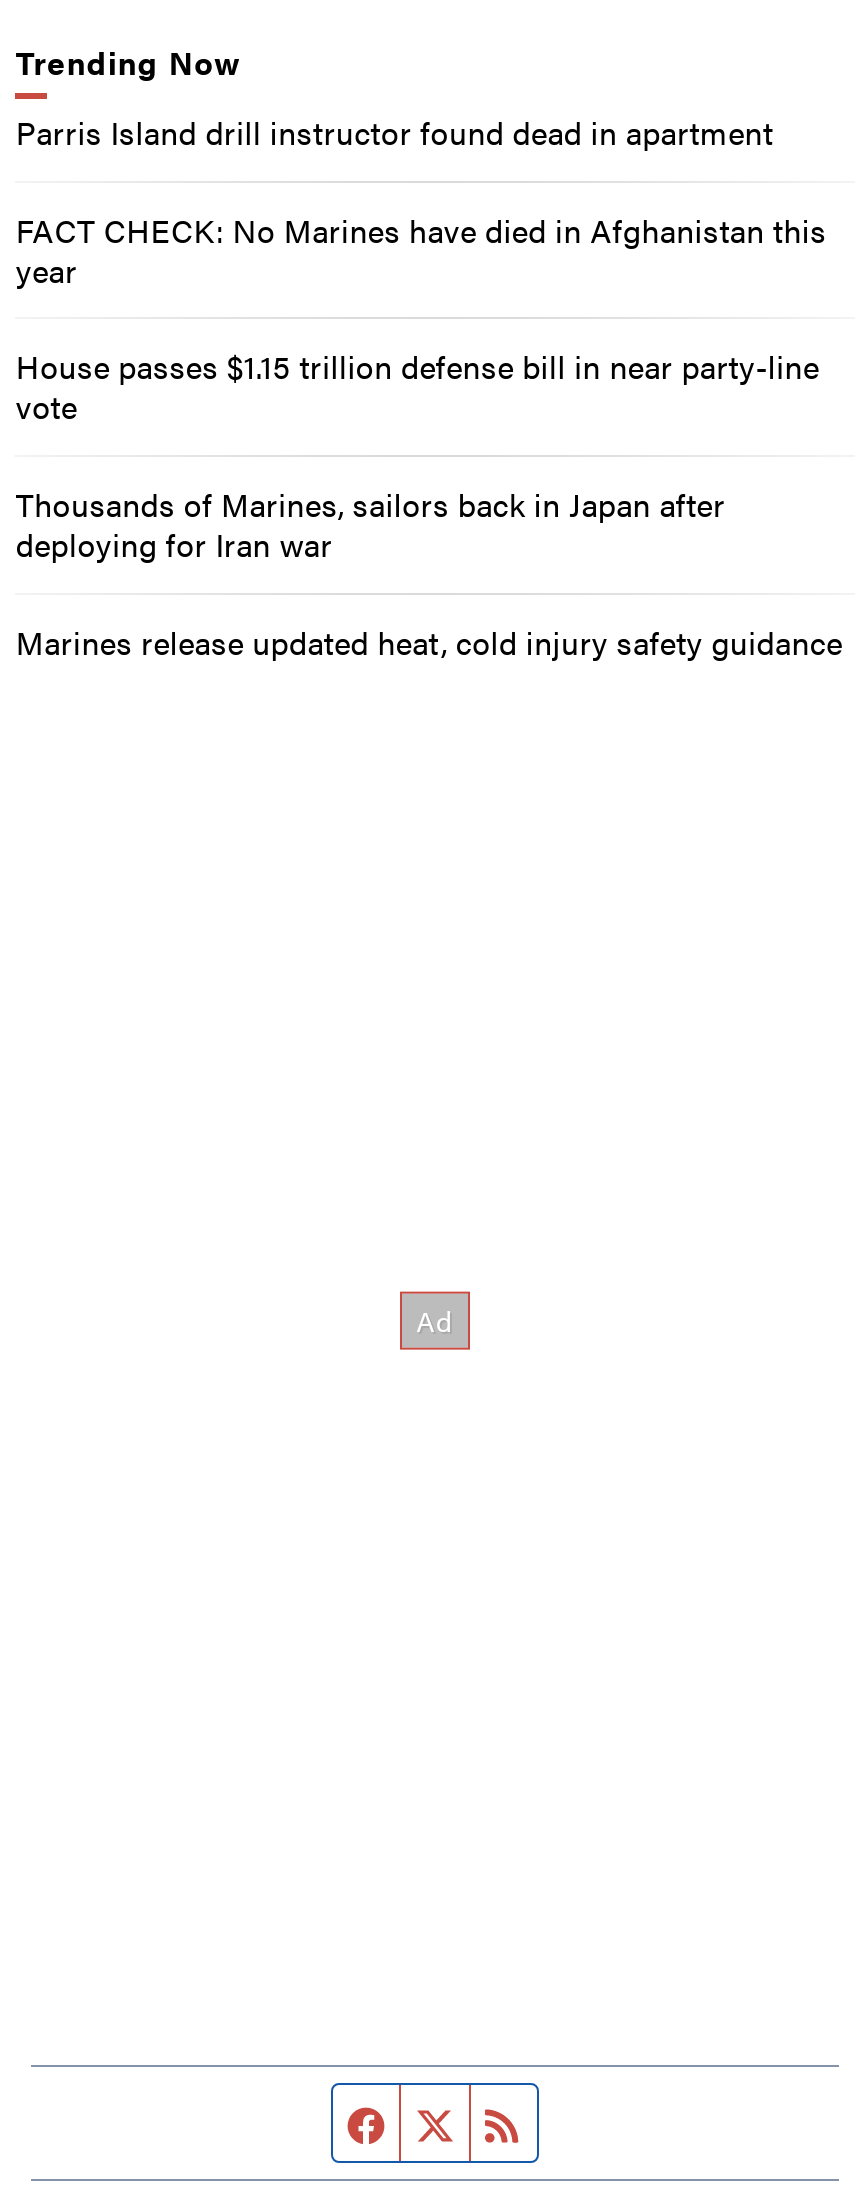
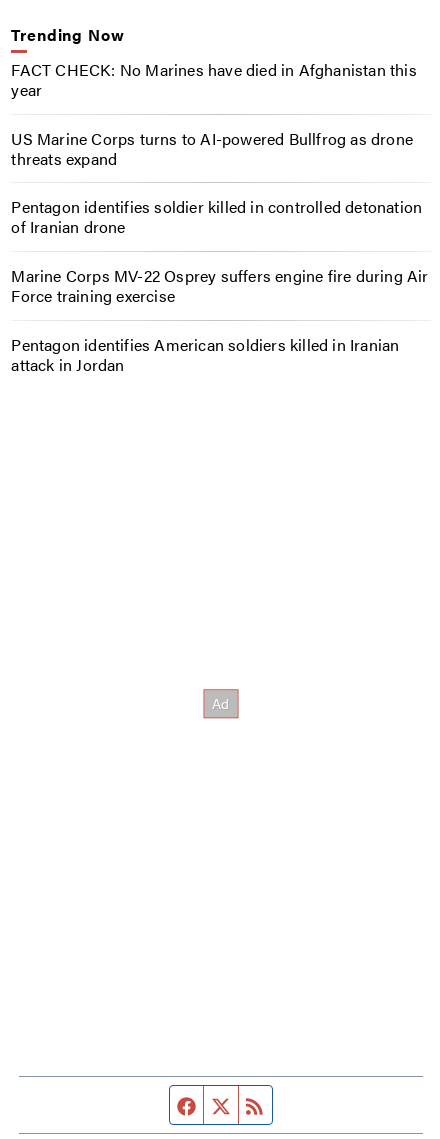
[16,108,773,154] Parris Island drill instructor found dead in apartment -> none
moved [16,206,827,292] -> [11,58,417,101]: FACT CHECK: No Marines have died in Afghanistan this | year
[16,344,843,665] House passes $1.15 trillion defense bill in near party-line | vote | Thousands of Marines, sailors back in Japan after | deploying for Iran war | Marines release updated heat, cold injury safety guidance -> [11,126,429,376] US Marine Corps turns to AI-powered Bullfrog as drone | threats expand | Pentagon identifies soldier killed in controlled detonation | of Iranian drone | Marine Corps MV-22 Osprey suffers engine fire during Air | Force training exercise | Pentagon identifies American soldiers killed in Iranian | attack in Jordan

